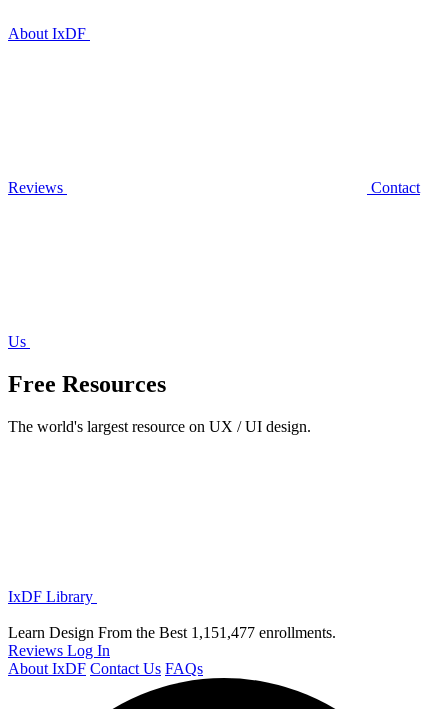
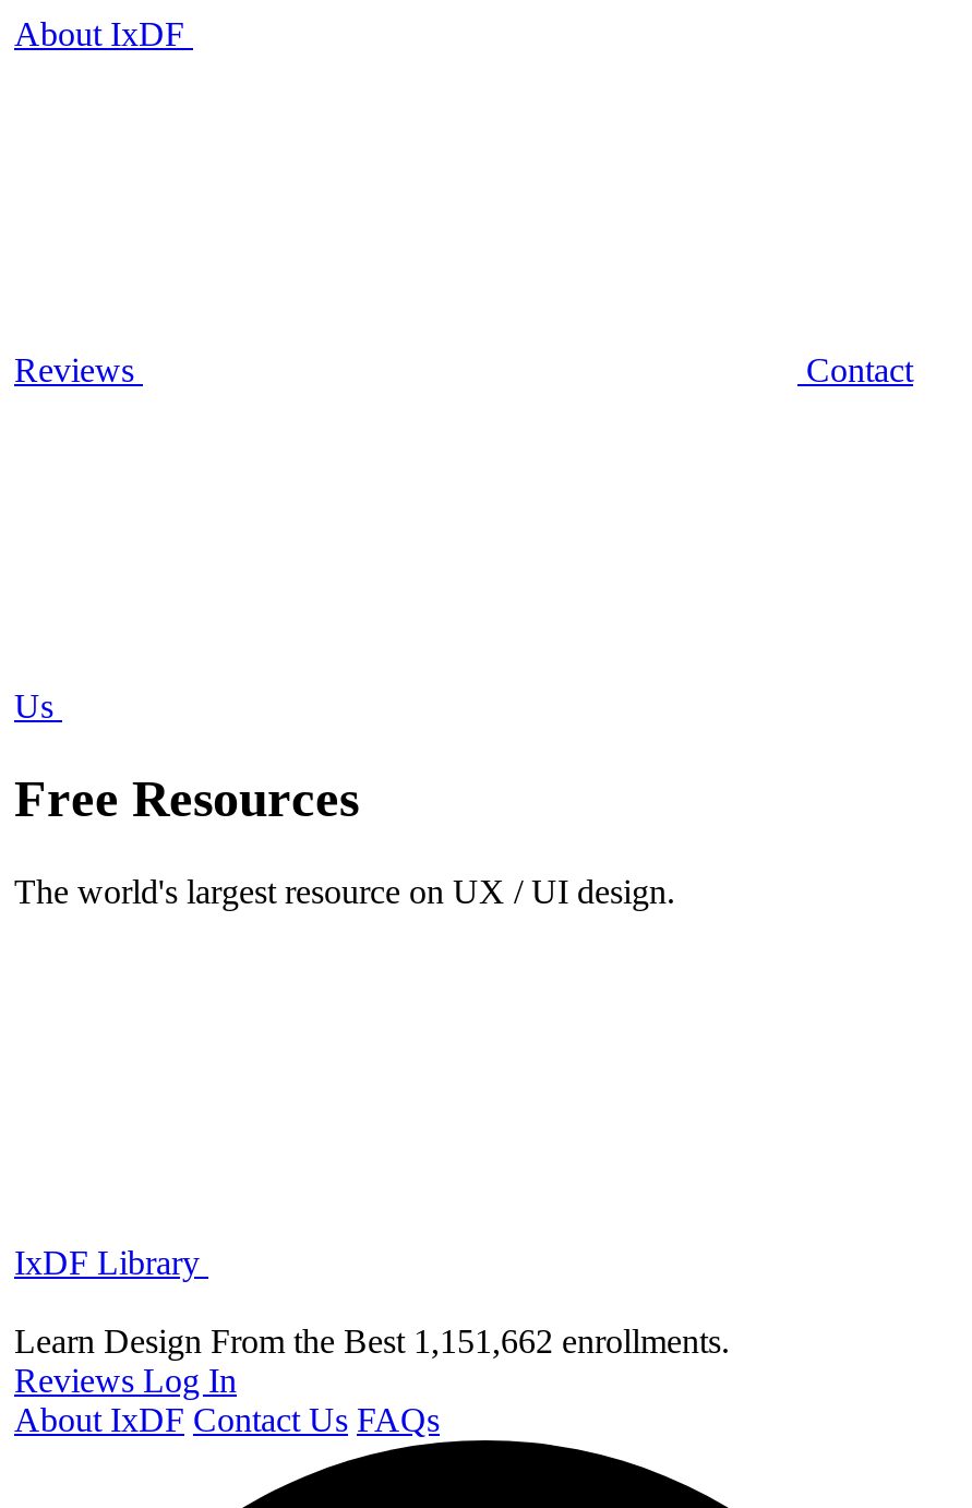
[8,624,336,641] Learn Design From the Best 1,151,477 enrollments. -> [14,1322,730,1359] Learn Design From the Best 1,151,662 enrollments.

